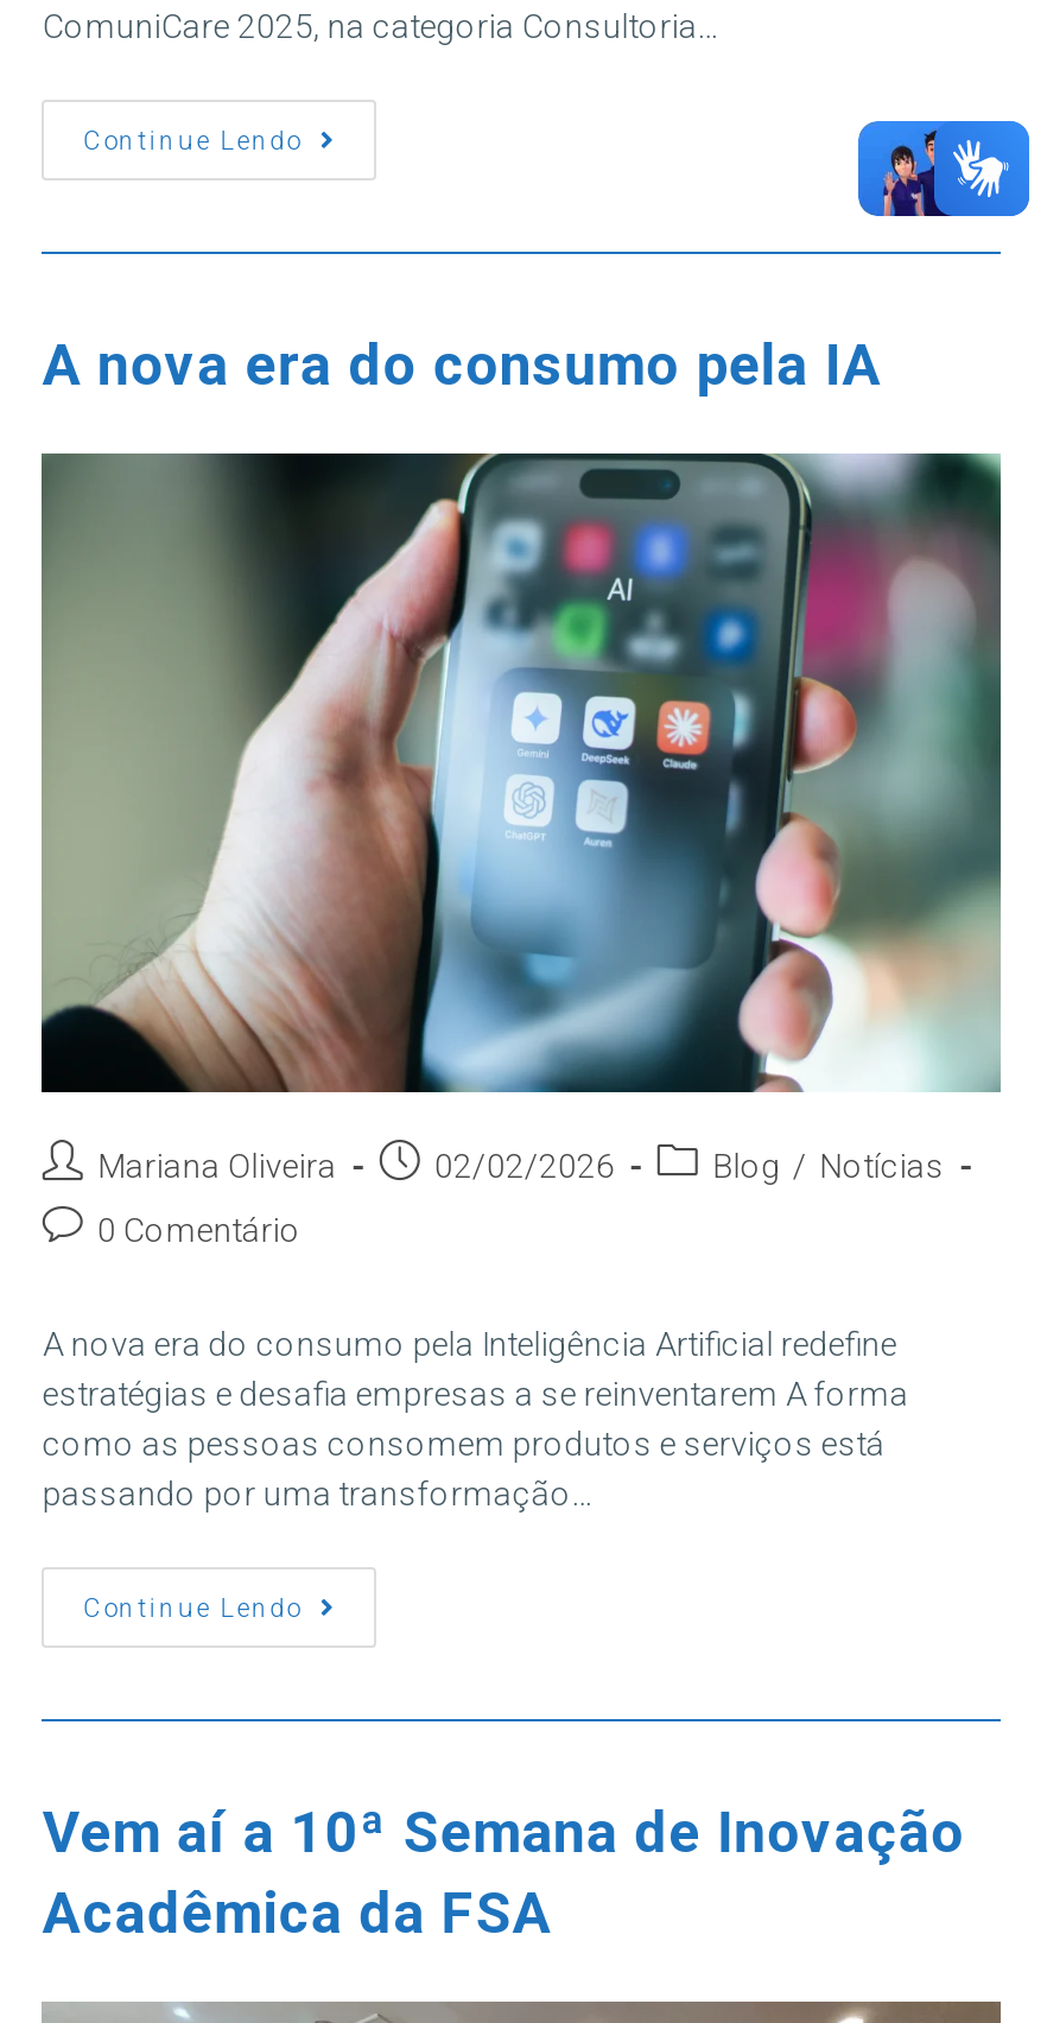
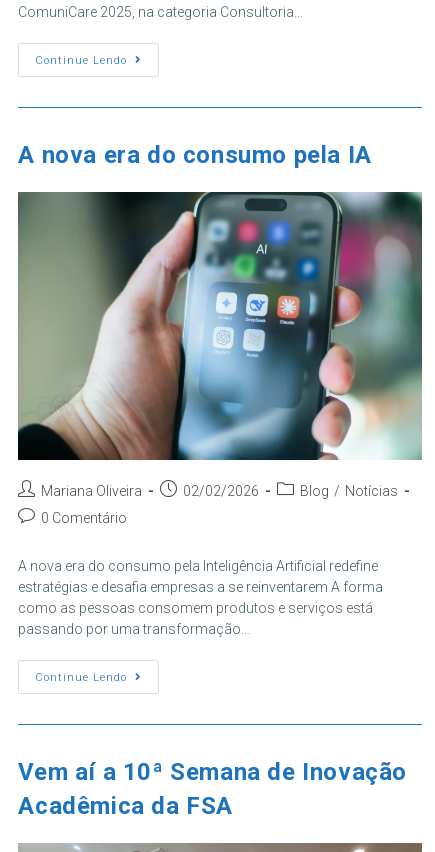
[856,119,1032,218] [image] -> none

